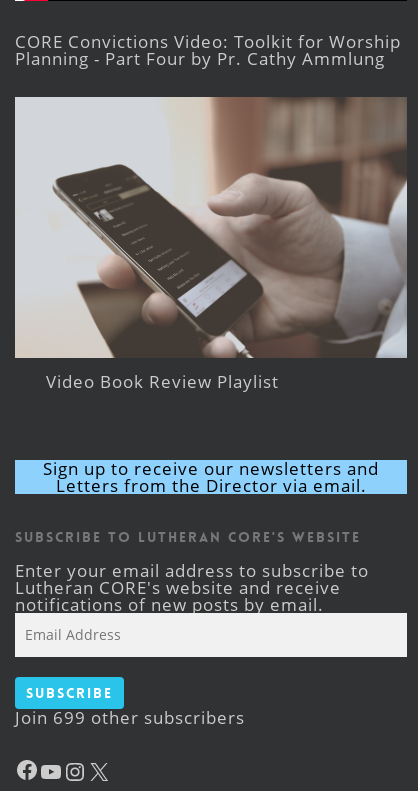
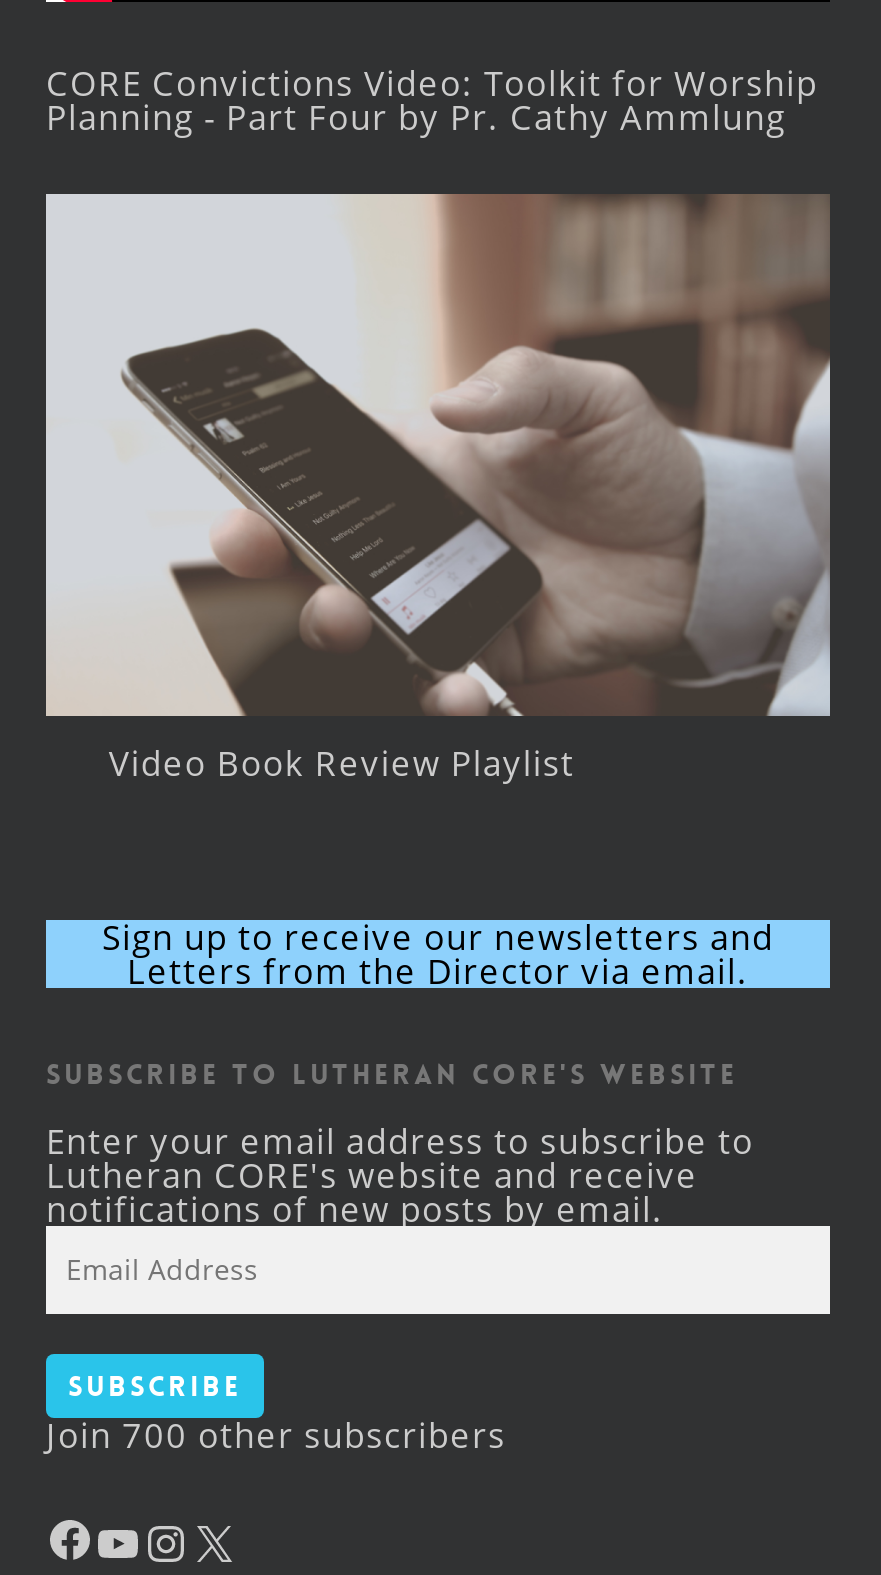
[15,706,245,729] Join 699 other subscribers -> [46,1413,506,1459] Join 700 other subscribers

